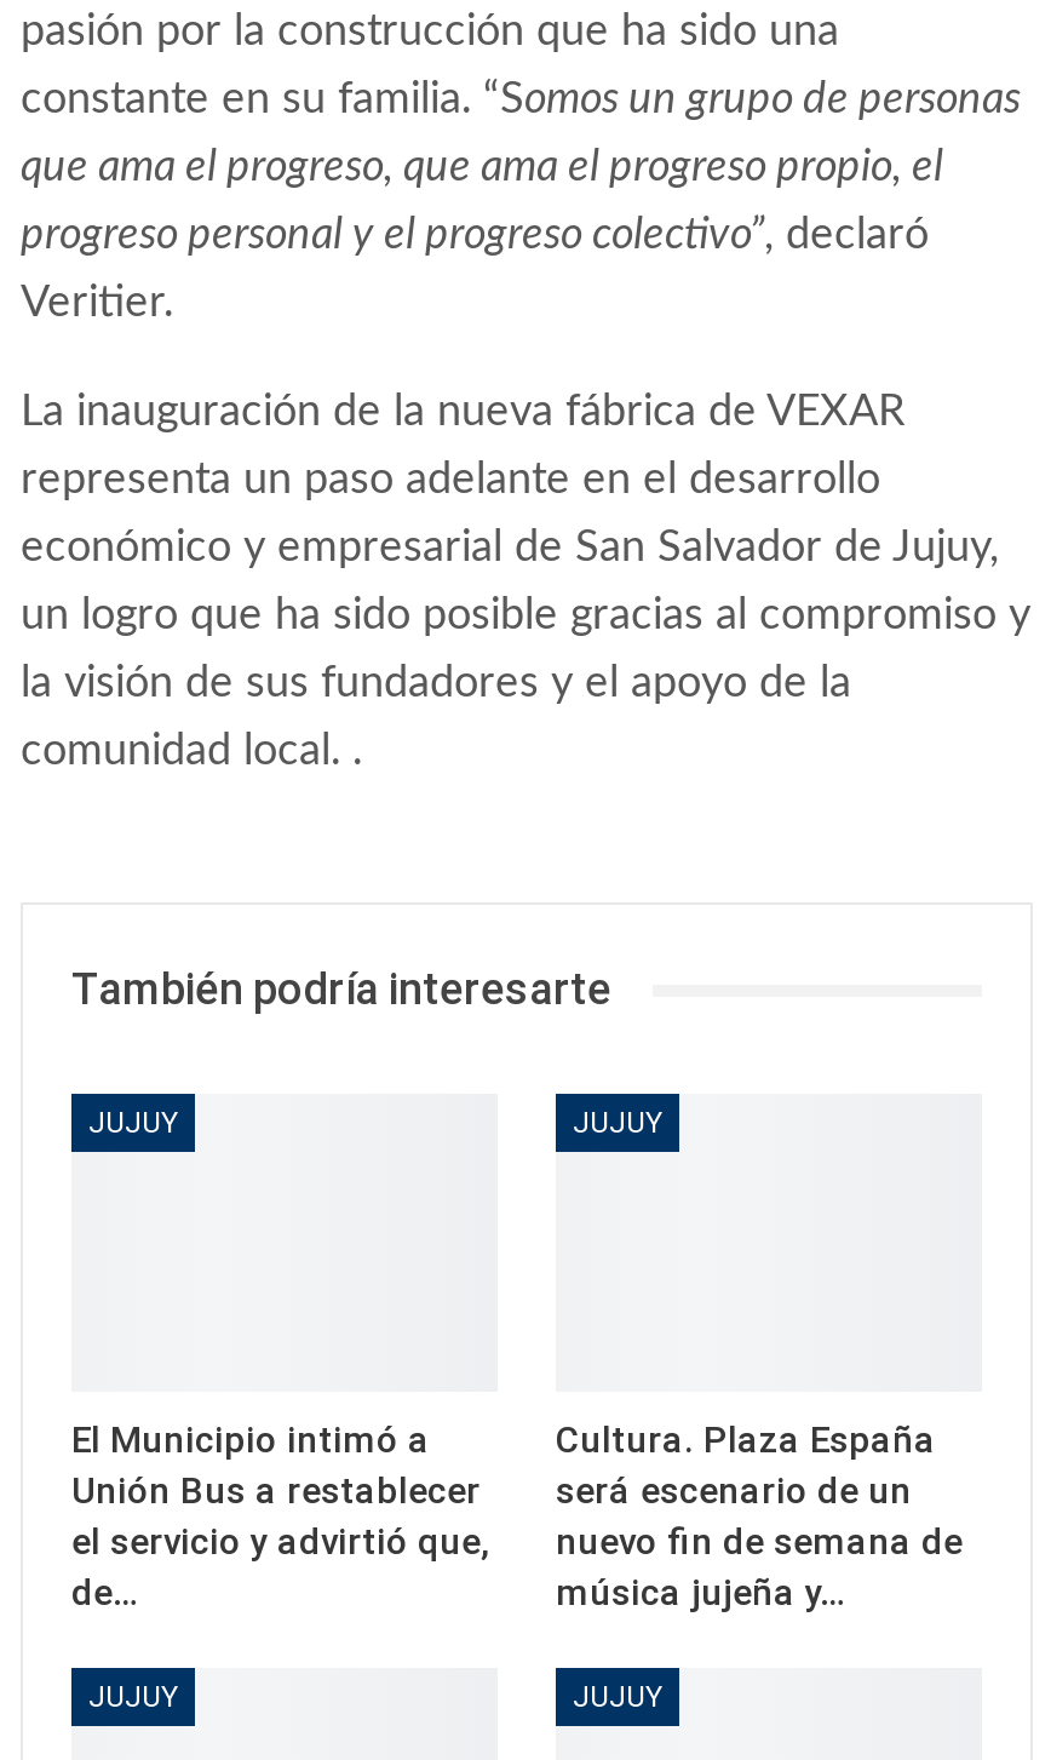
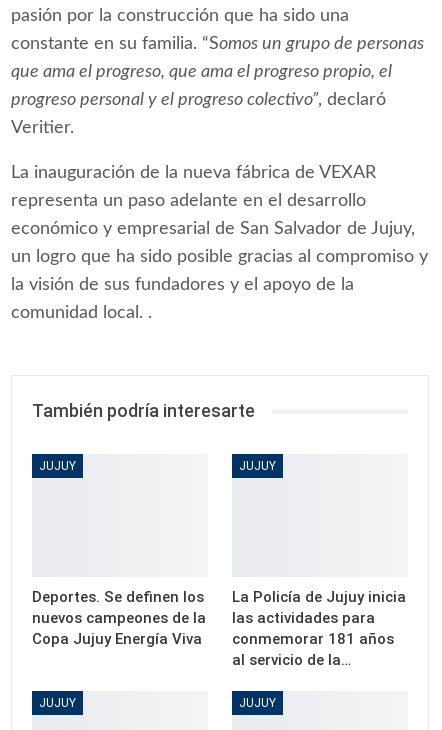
[71,1420,490,1616] El Municipio intimó a | Unión Bus a restablecer | el servicio y advirtió que, | de… -> [32,588,206,648] Deportes. Se definen los | nuevos campeones de la | Copa Jujuy Energía Viva
[556,1420,963,1616] Cultura. Plaza España | será escenario de un | nuevo fin de semana de | música jujeña y… -> [232,588,406,669] La Policía de Jujuy inicia | las actividades para | conmemorar 181 años | al servicio de la…

